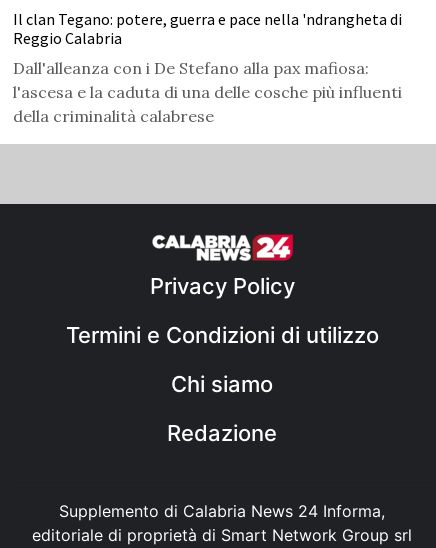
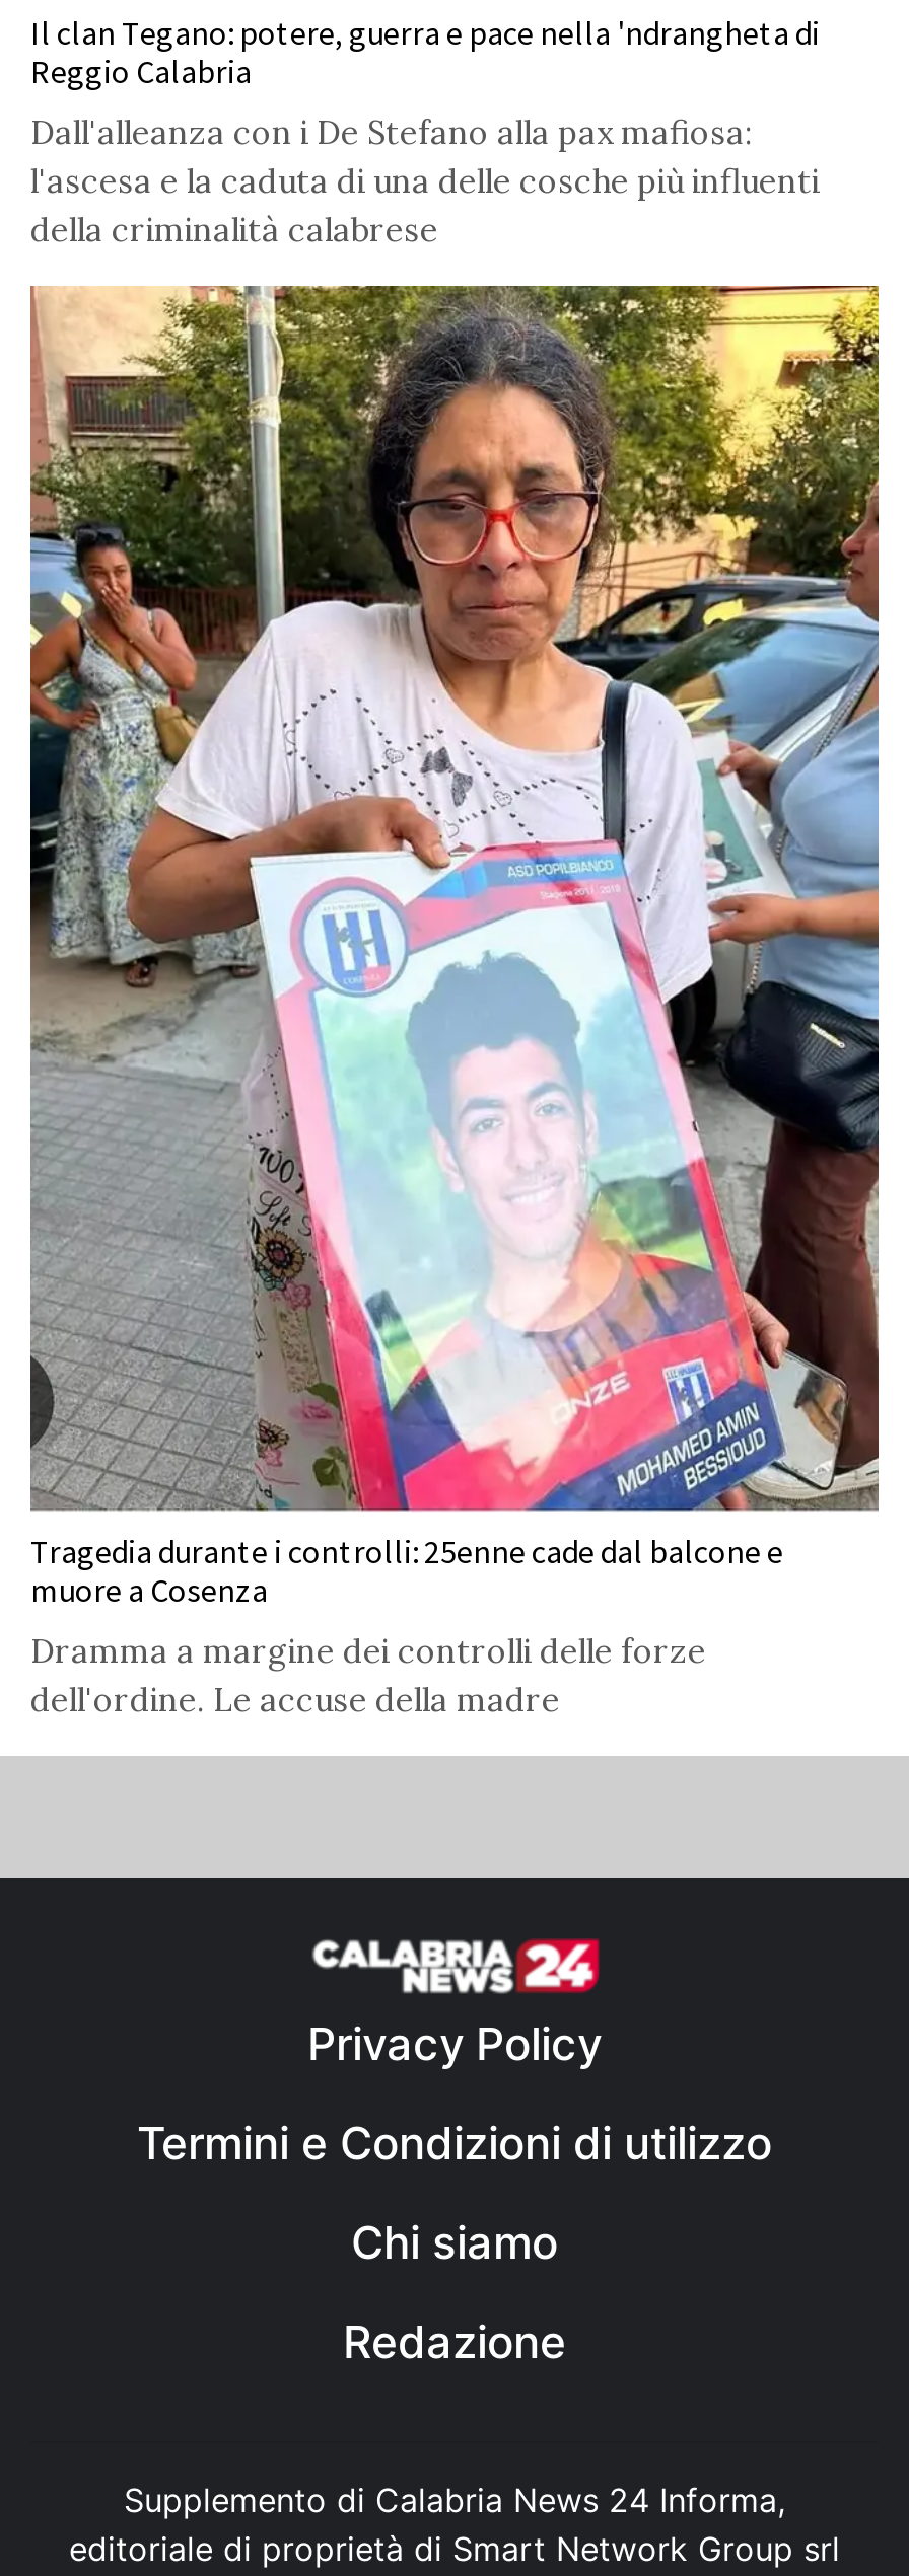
none -> [28,284,881,1720] [image] | Tragedia durante i controlli: 25enne cade dal balcone e | muore a Cosenza | Dramma a margine dei controlli delle forze | dell'ordine. Le accuse della madre

